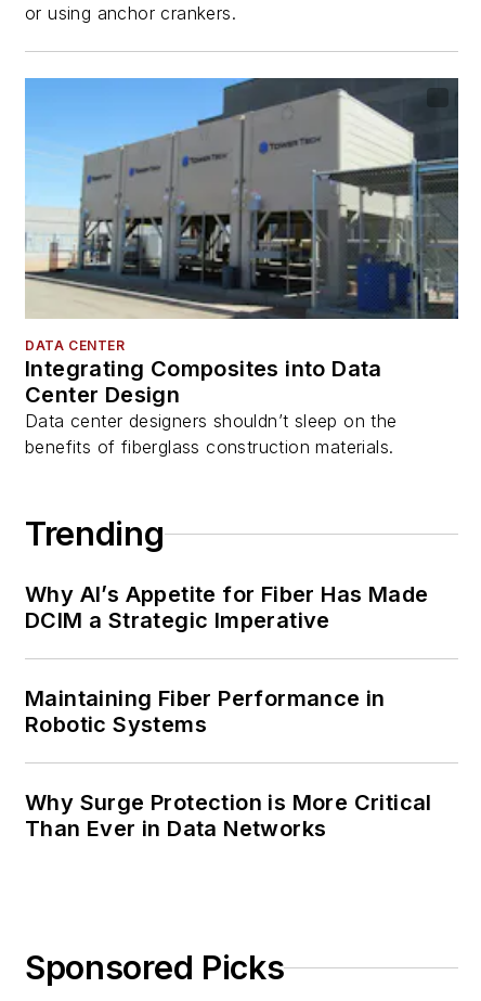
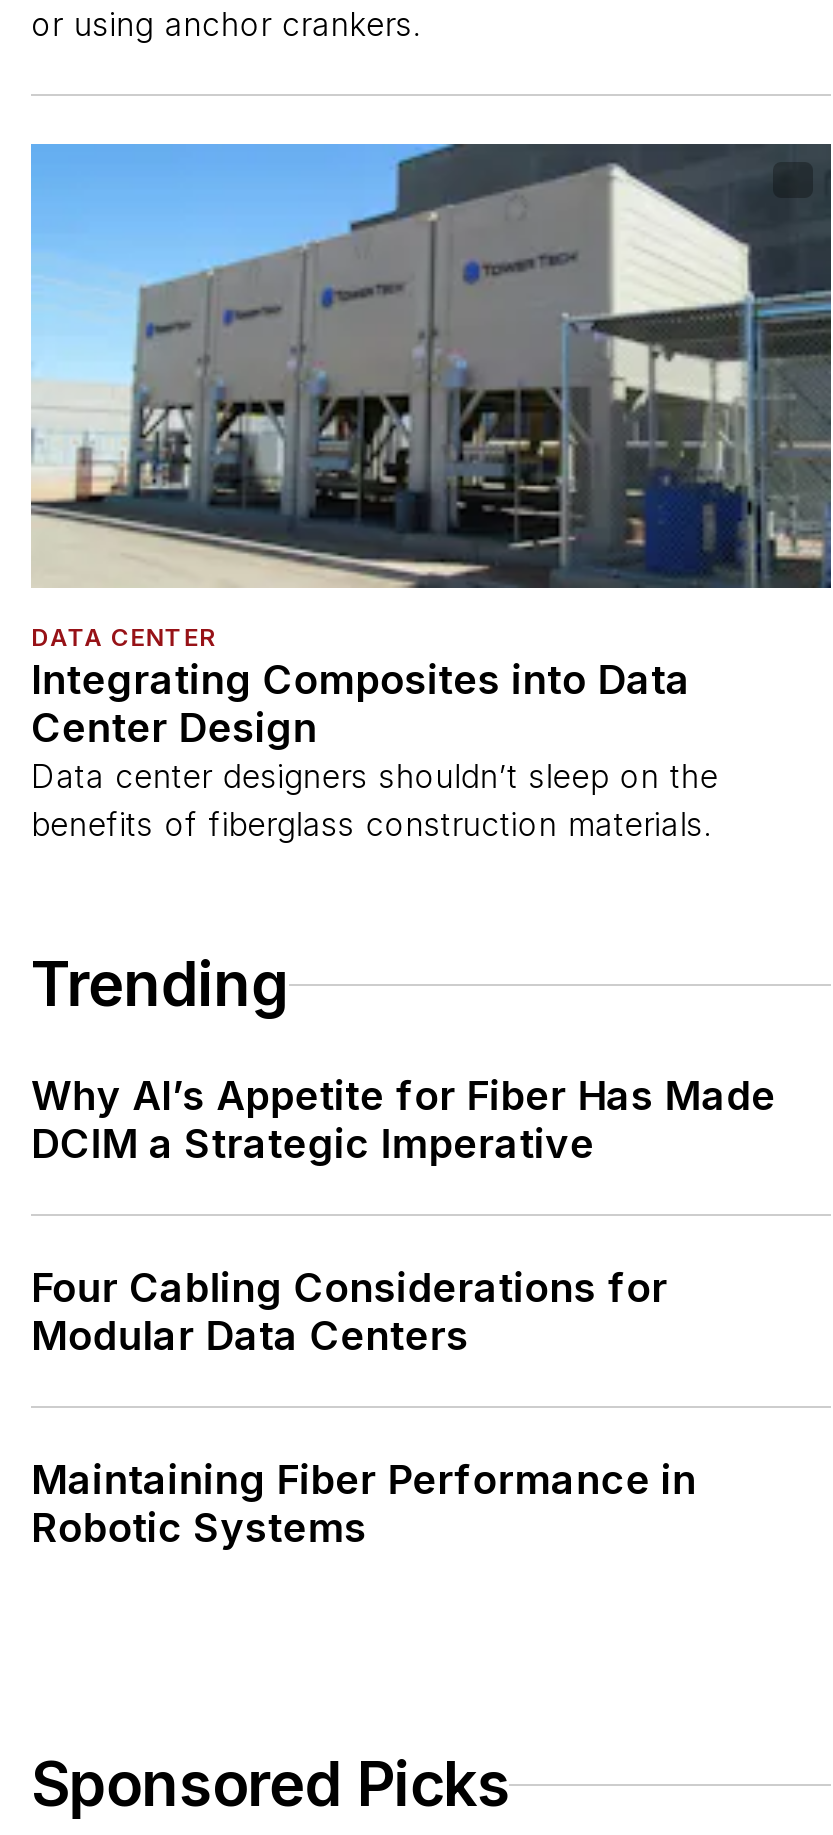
none -> [31,1265,668,1361] Four Cabling Considerations for | Modular Data Centers
moved [25,686,385,738] -> [31,1457,697,1553]: Maintaining Fiber Performance in | Robotic Systems
[25,790,432,842] Why Surge Protection is More Critical | Than Ever in Data Networks -> none

